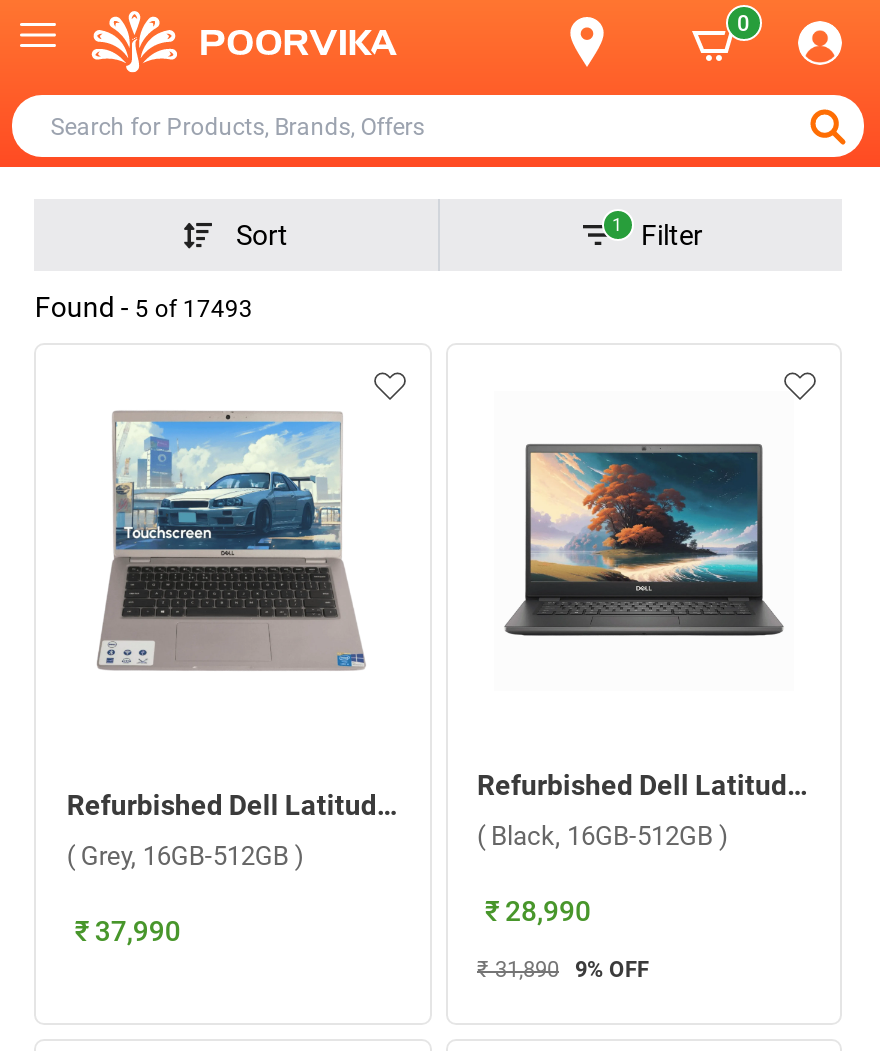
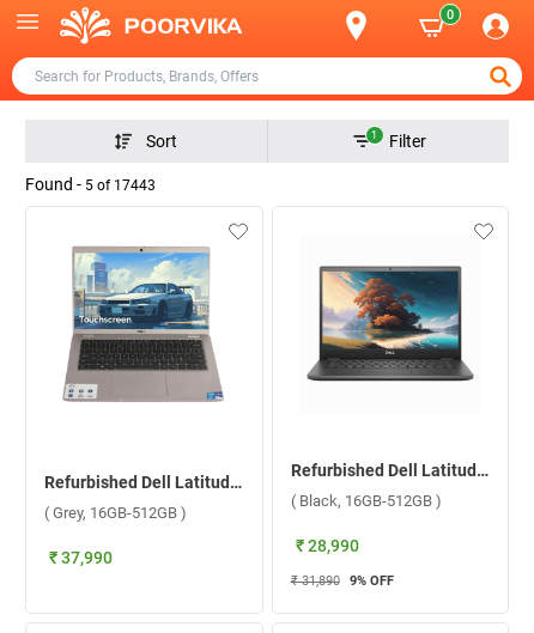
[35,291,253,323] Found - 5 of 17493 -> [26,175,156,194] Found - 5 of 17443

